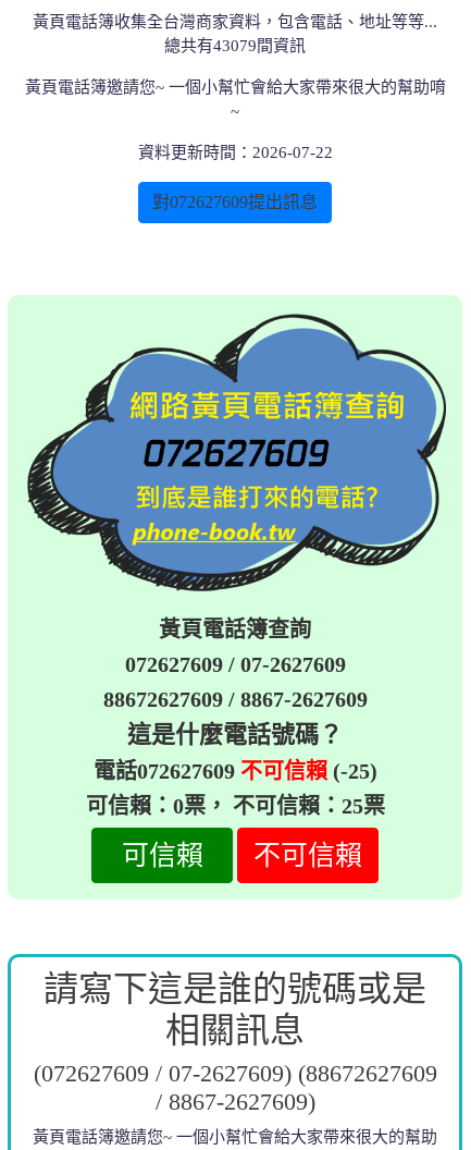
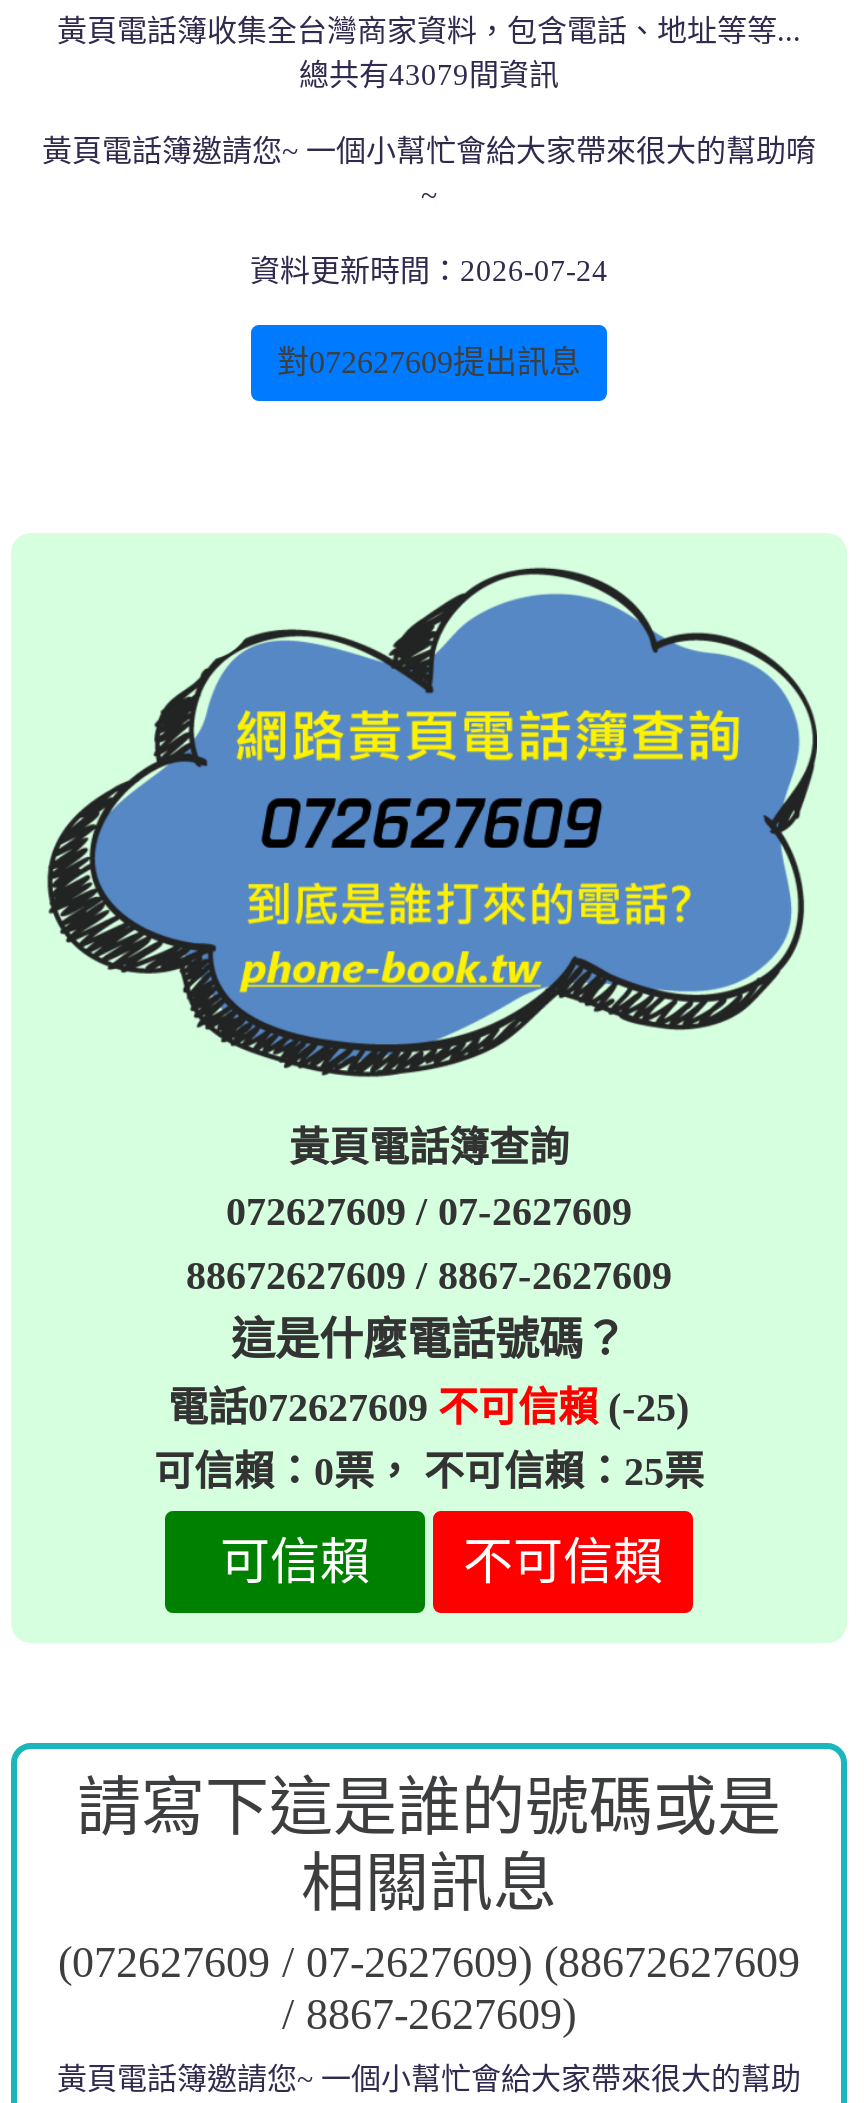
[138,143,332,161] 資料更新時間：2026-07-22 -> [250,254,608,286] 資料更新時間：2026-07-24

